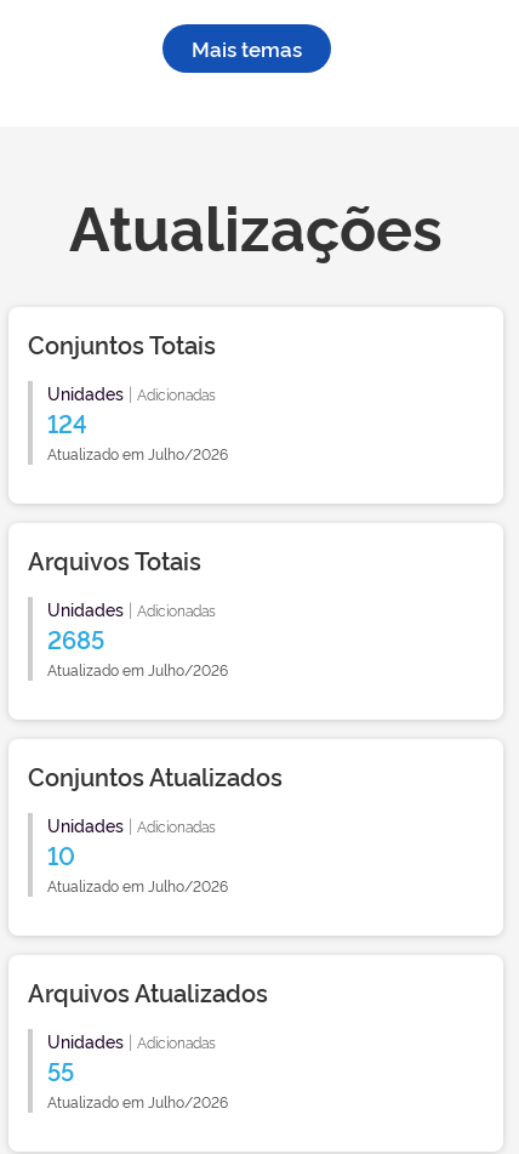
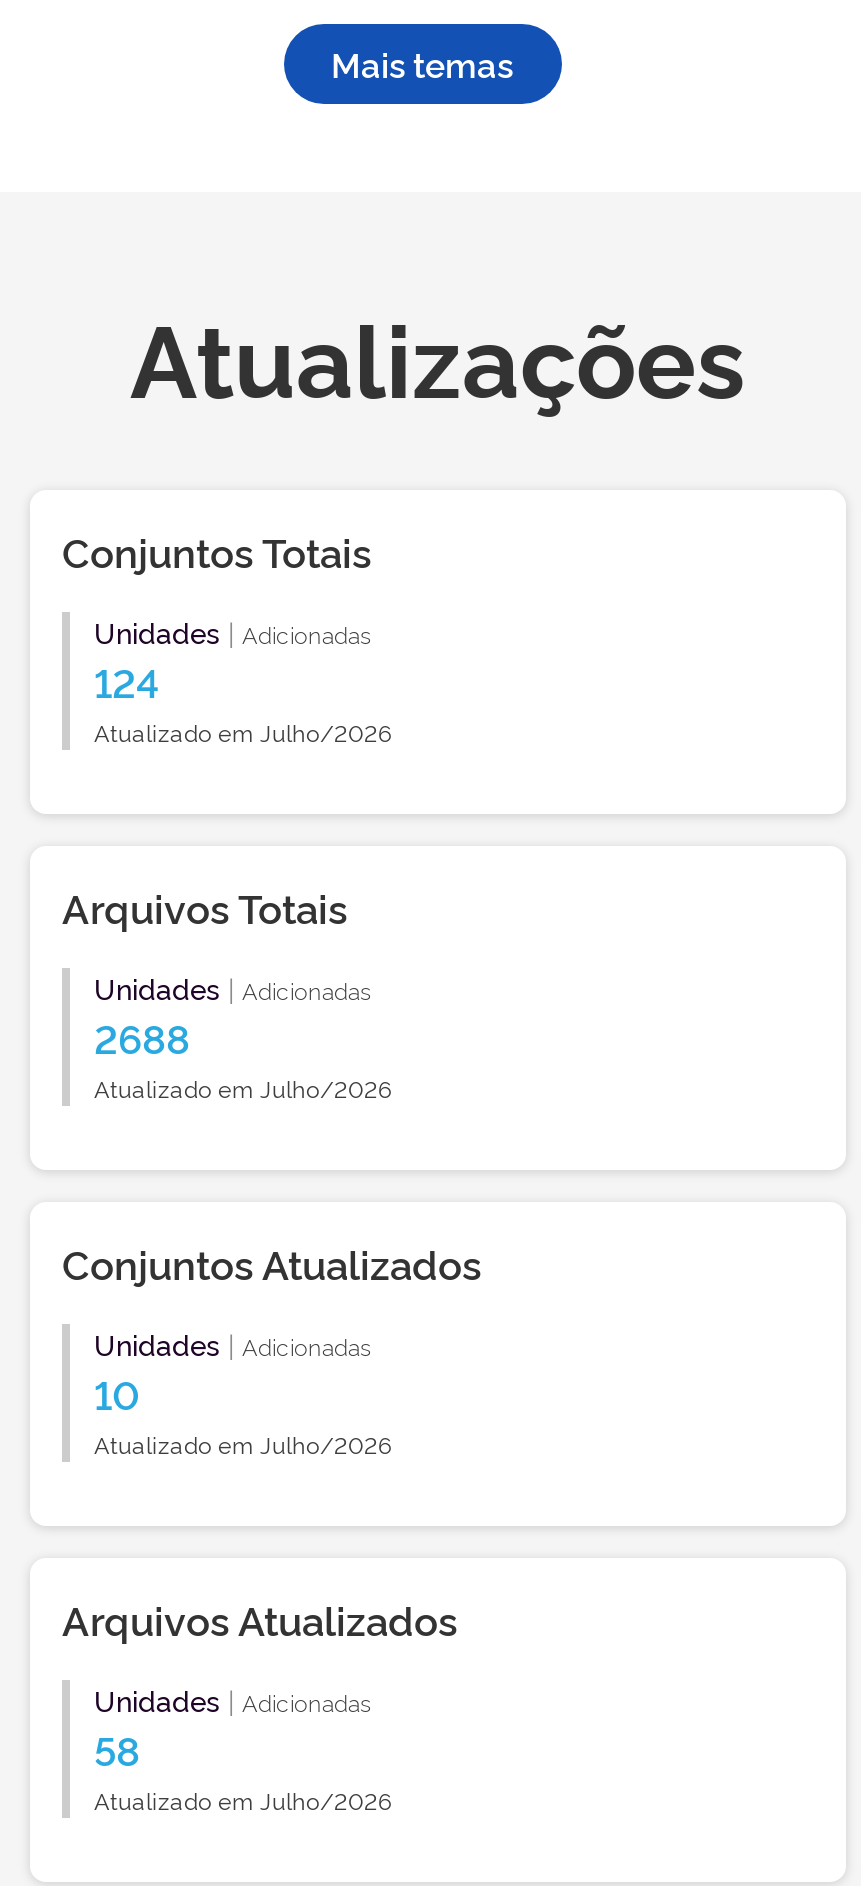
[47,621,104,655] 2685 -> [94,1007,190,1063] 2688
[47,1053,74,1087] 55 -> [94,1719,140,1775] 58

